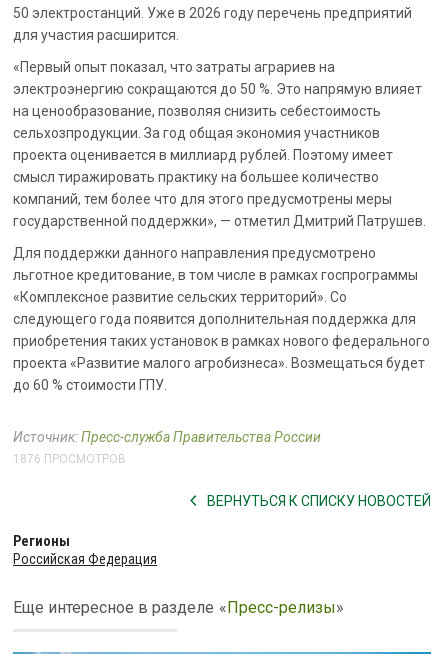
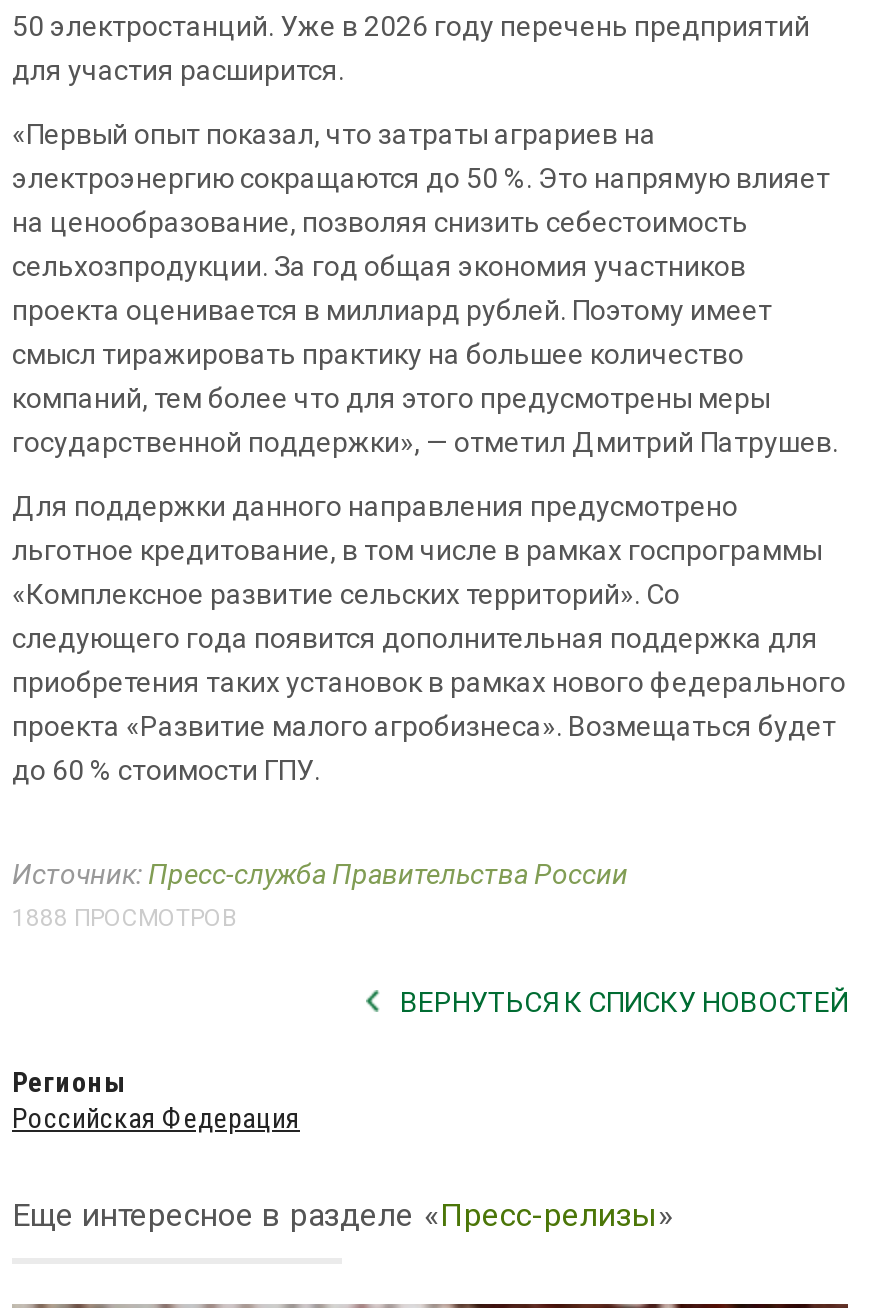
[13,451,126,465] 1876 ПРОСМОТРОВ -> [12,903,238,931] 1888 ПРОСМОТРОВ

